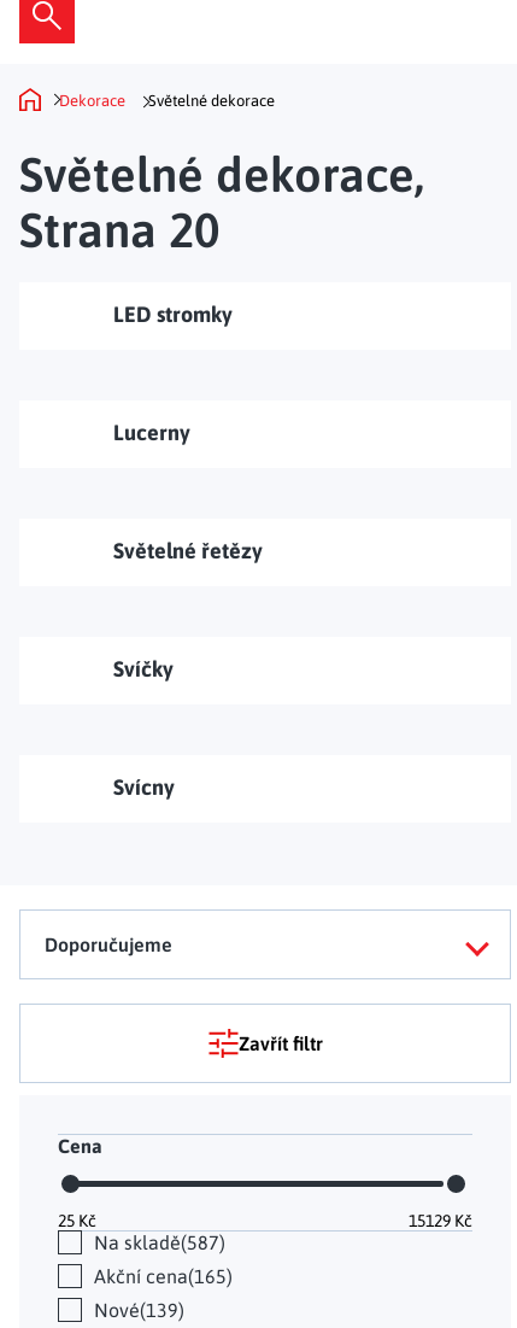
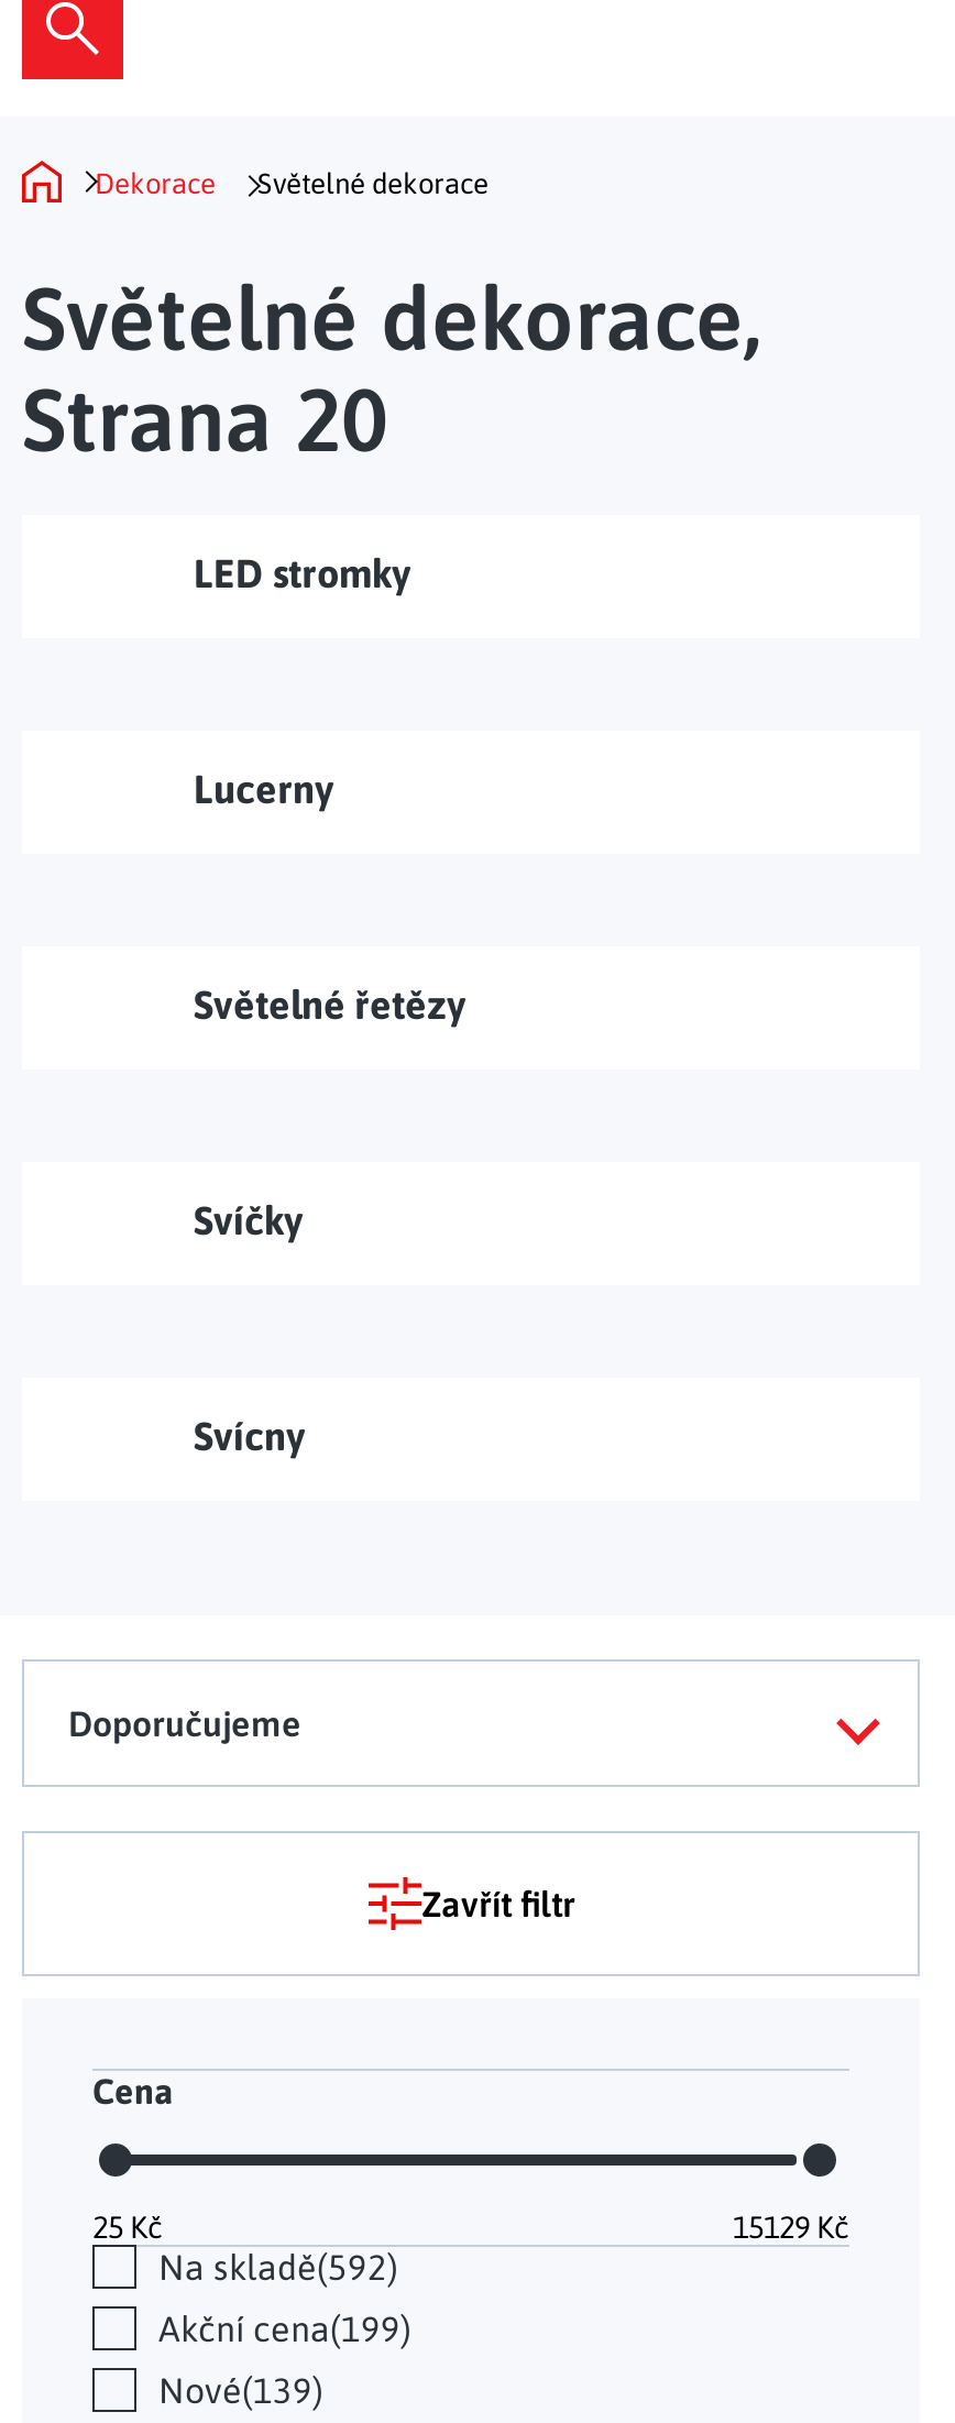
[94,1232,219,1253] Na skladě 587 -> [158,2247,387,2287] Na skladě 592
[94,1265,227,1287] Akční cena 165 -> [158,2309,400,2348] Akční cena 199

